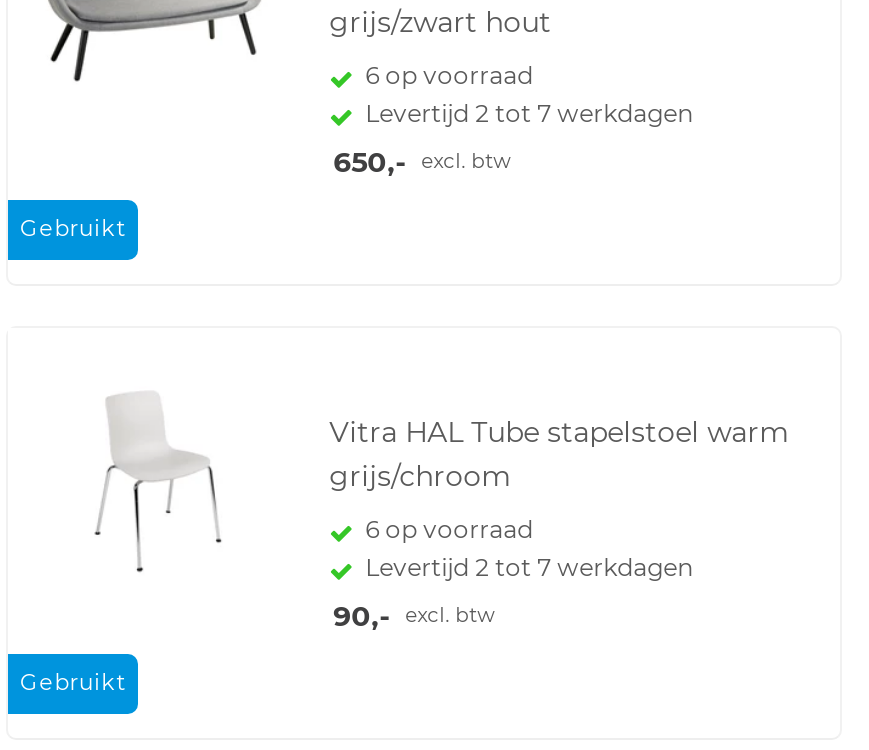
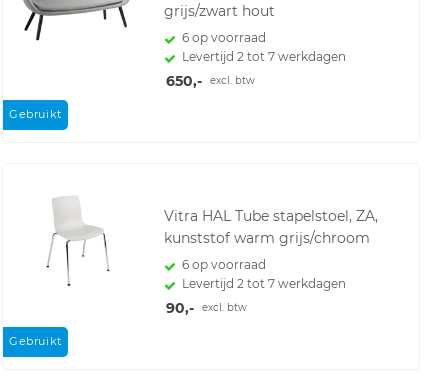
[329,415,789,495] Vitra HAL Tube stapelstoel warm | grijs/chroom -> [164,207,378,247] Vitra HAL Tube stapelstoel, ZA, | kunststof warm grijs/chroom

